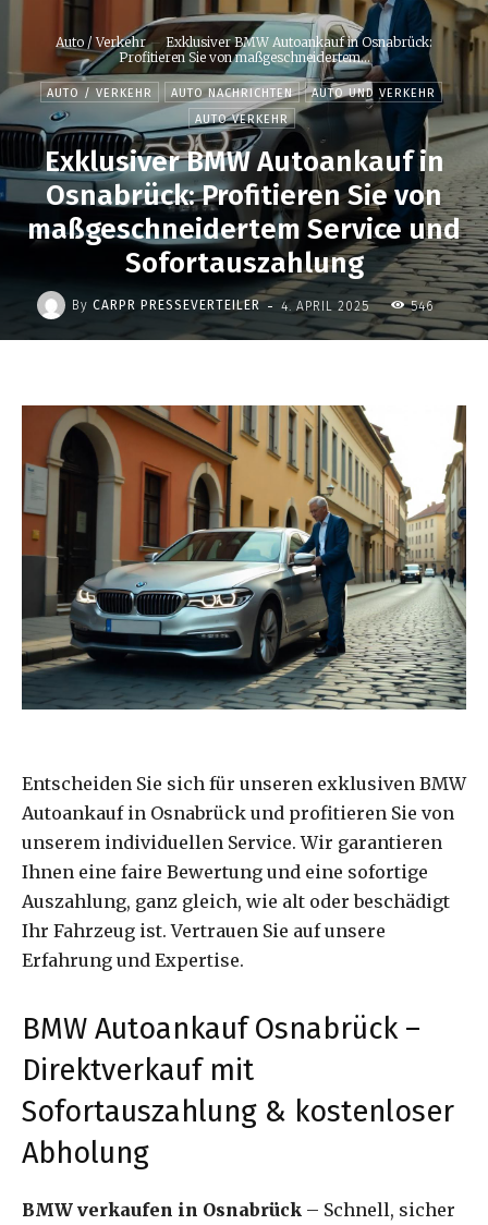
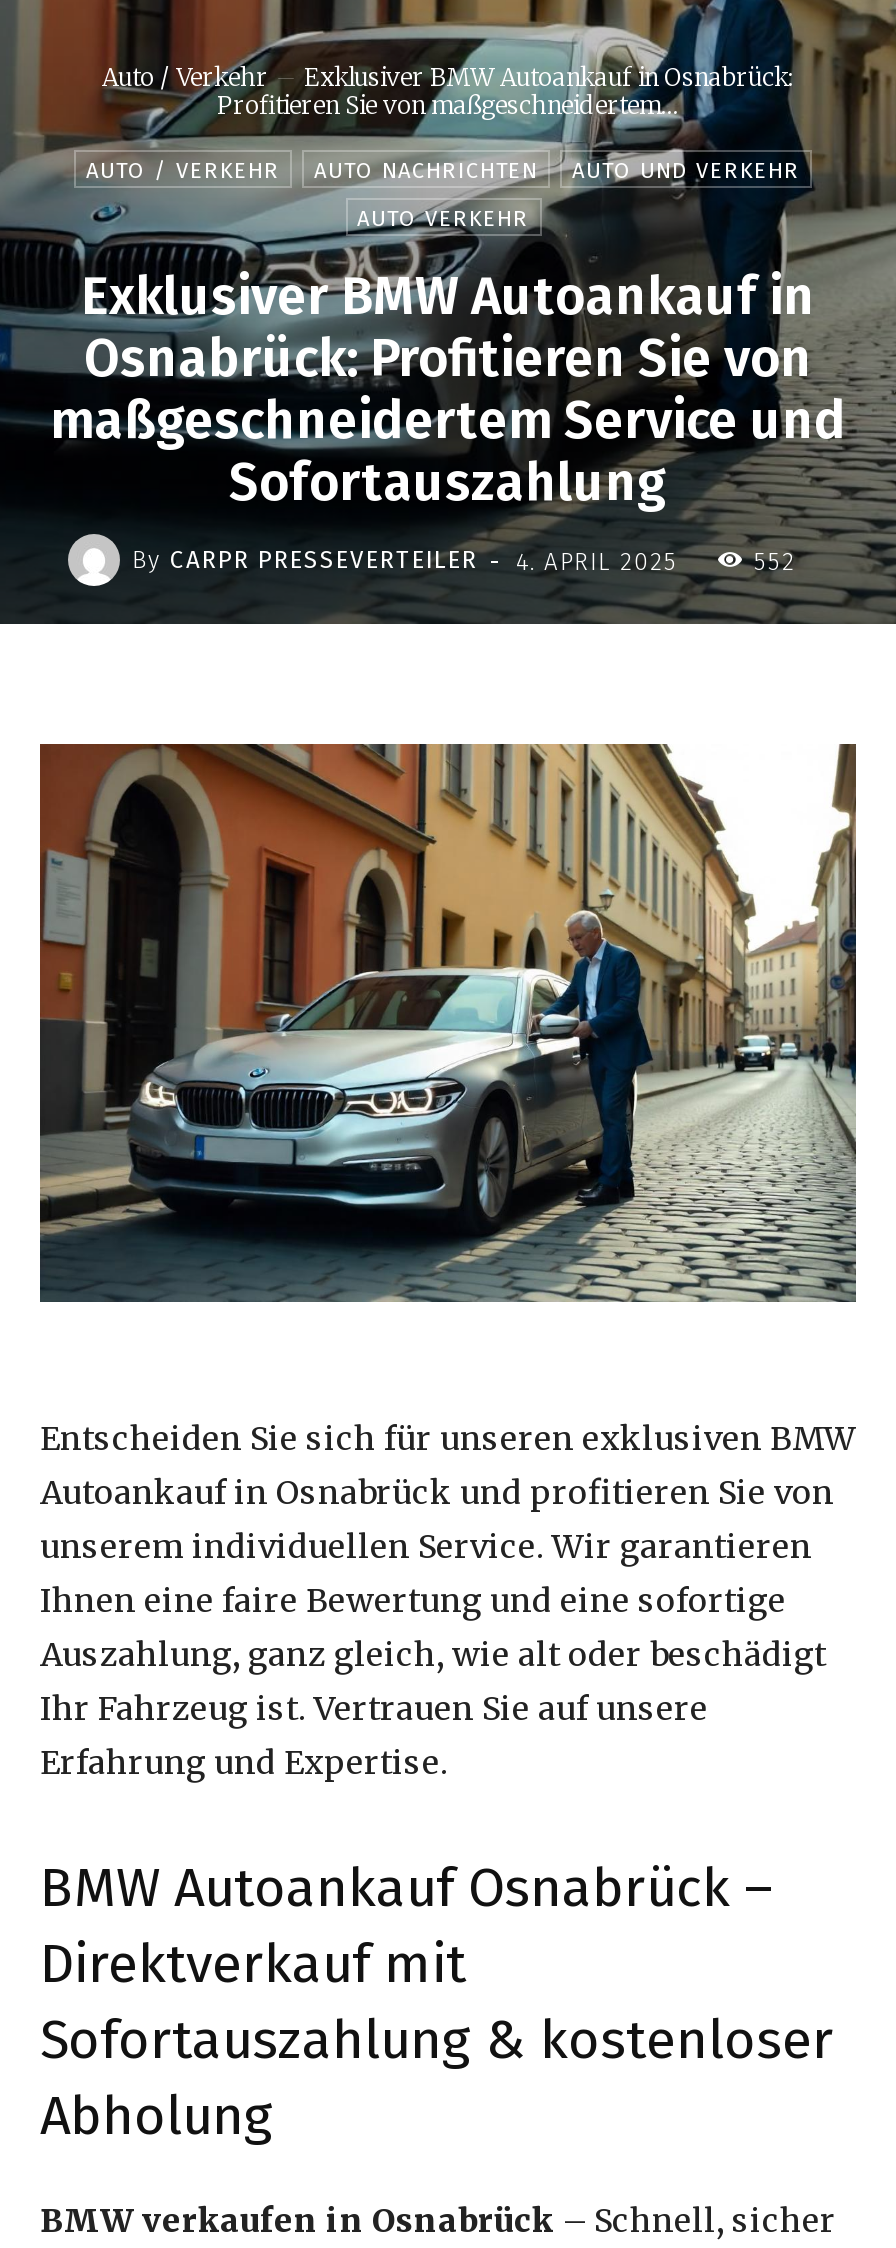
[411,298,434,313] 546 -> [754,547,796,575] 552

